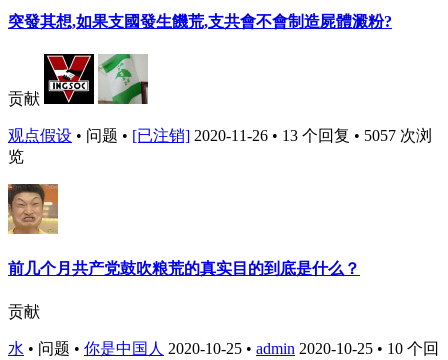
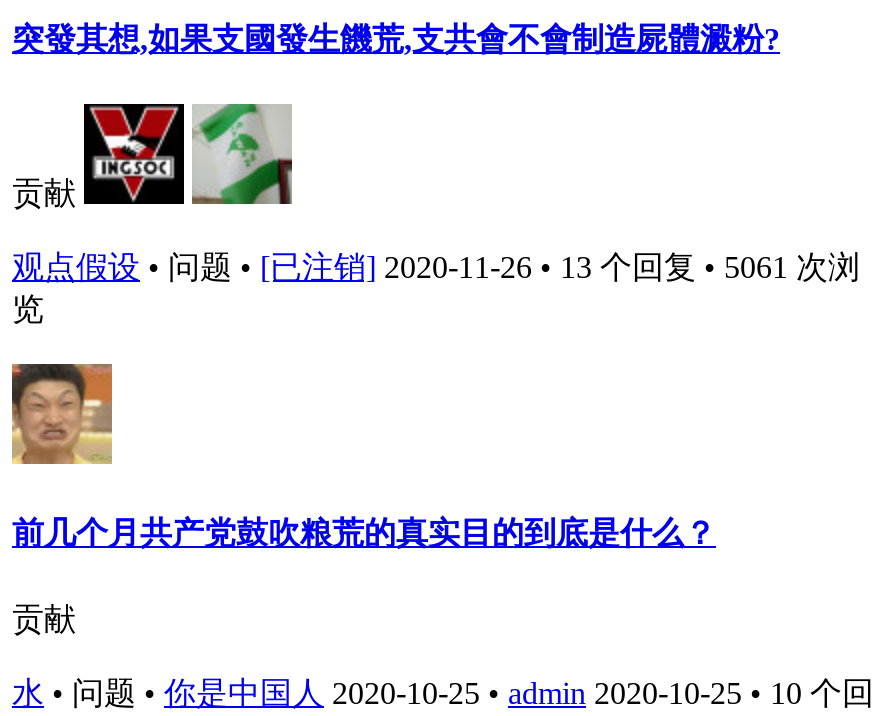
[8,127,432,144] 观点假设•问题• [已注销] 2020-11-26 • 13 个回复 • 5057 次浏 -> [12,250,860,284] 观点假设•问题• [已注销] 2020-11-26 • 13 个回复 • 5061 次浏

